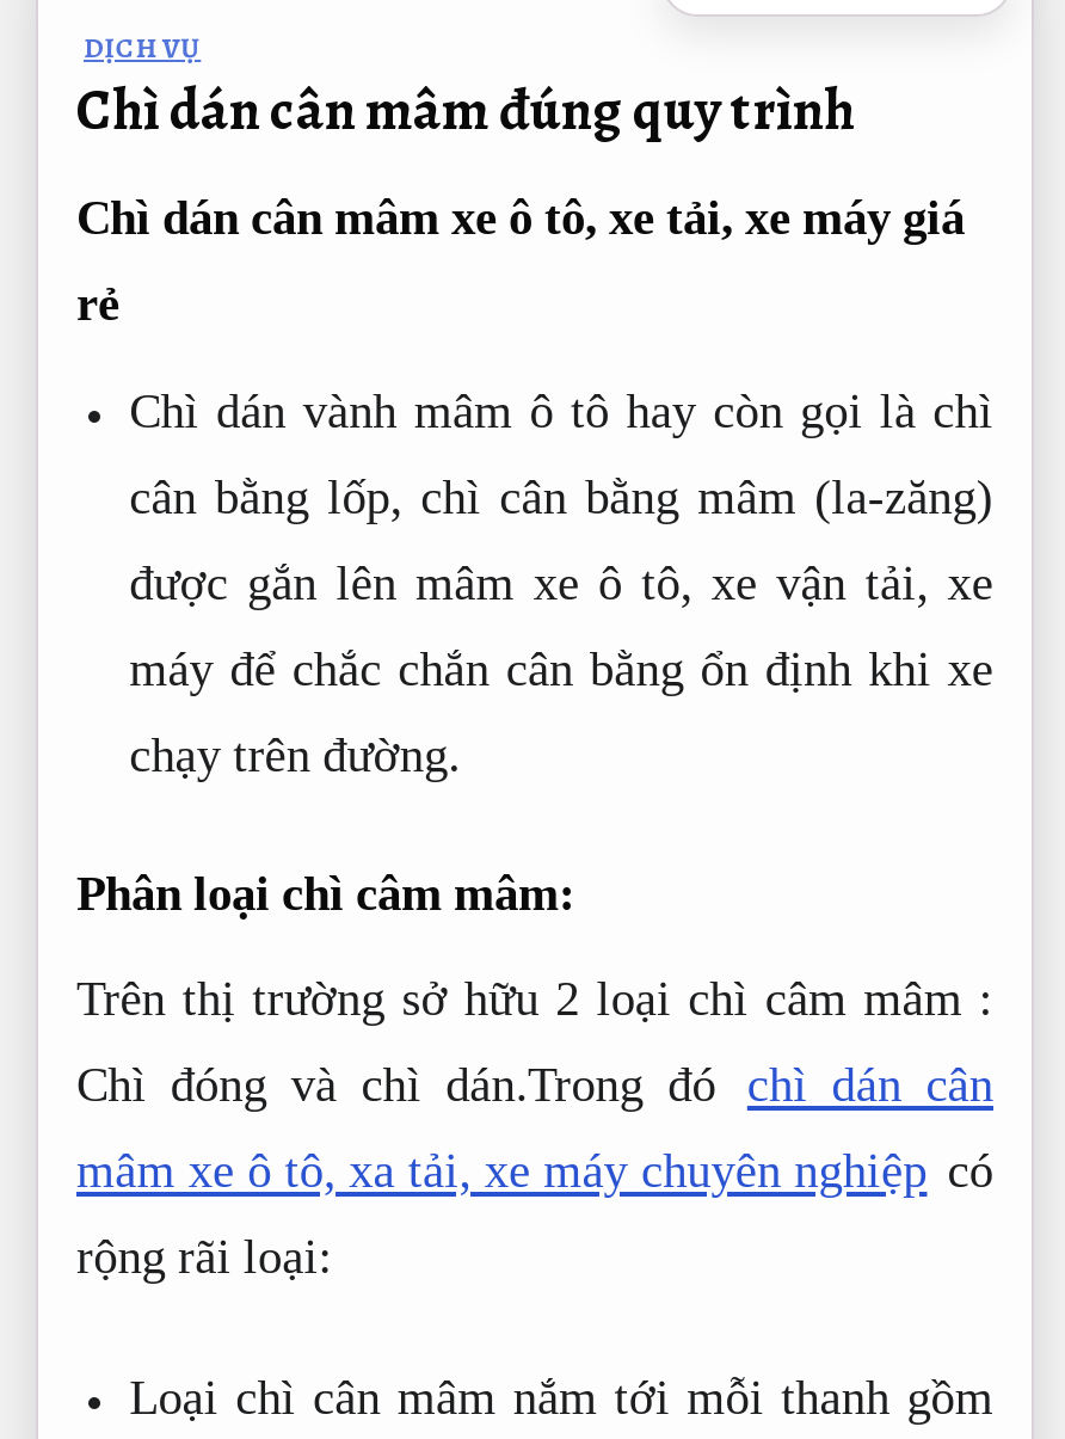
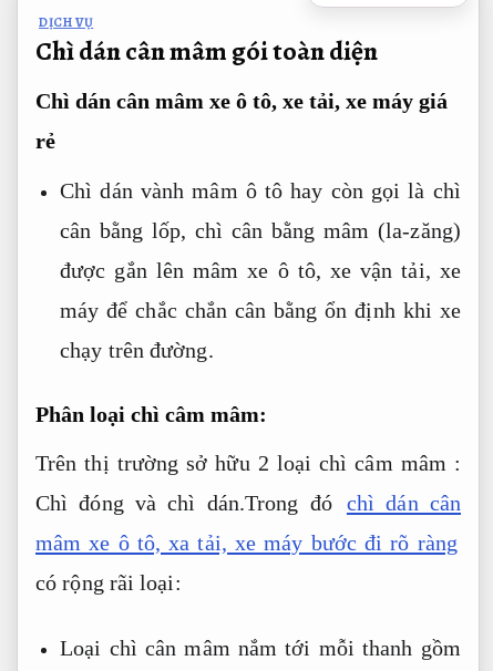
[76,73,855,149] Chì dán cân mâm đúng quy trình -> [35,34,378,69] Chì dán cân mâm gói toàn diện
[76,1145,993,1198] mâm xe ô tô, xa tải, xe máy chuyên nghiệp có -> [35,531,458,555] mâm xe ô tô, xa tải, xe máy bước đi rõ ràng
[76,1231,333,1284] rộng rãi loại: -> [35,571,181,595] có rộng rãi loại:

